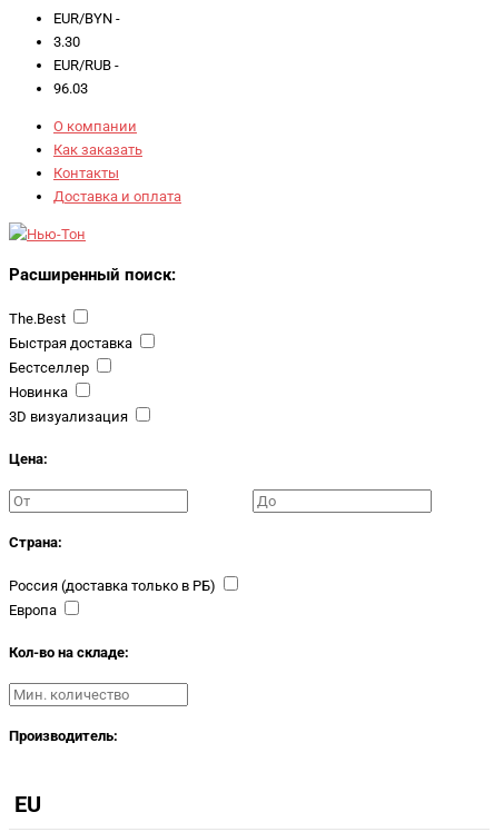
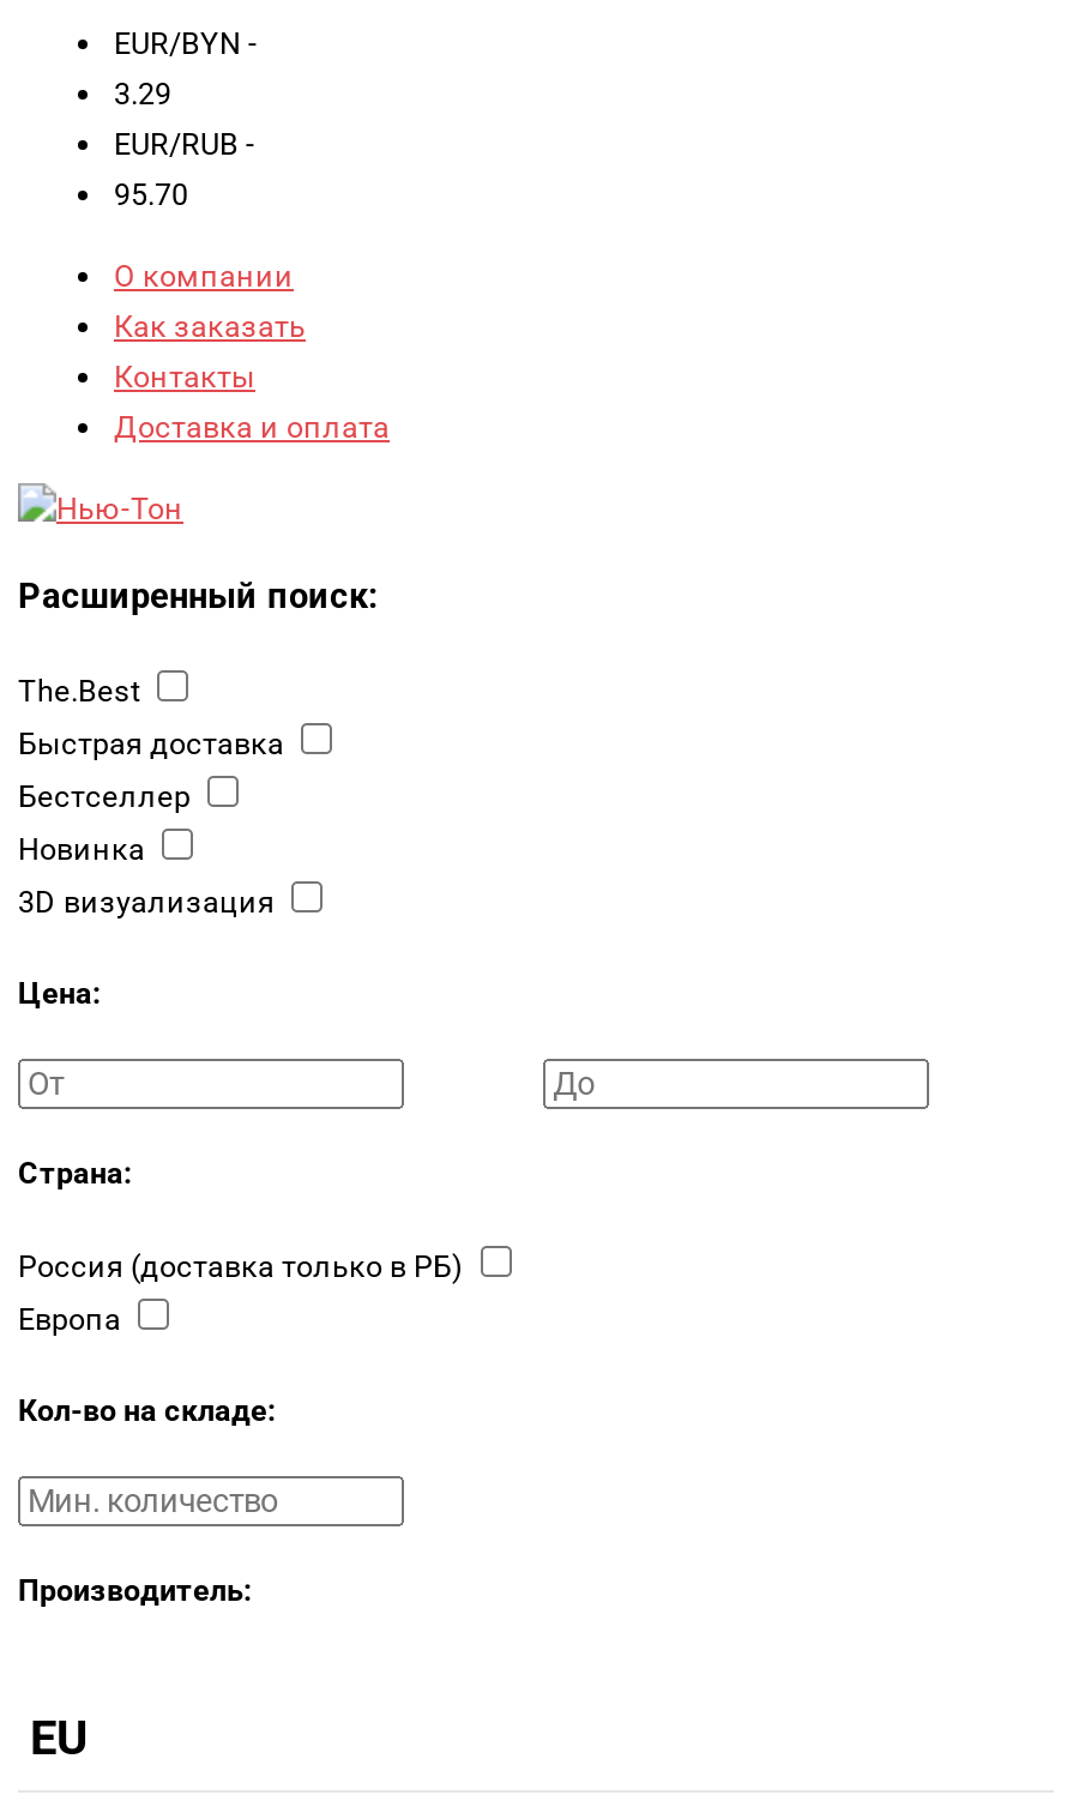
[53,34,80,50] 3.30 -> [114,77,171,112] 3.29
[53,81,88,97] 96.03 -> [114,177,188,213] 95.70

